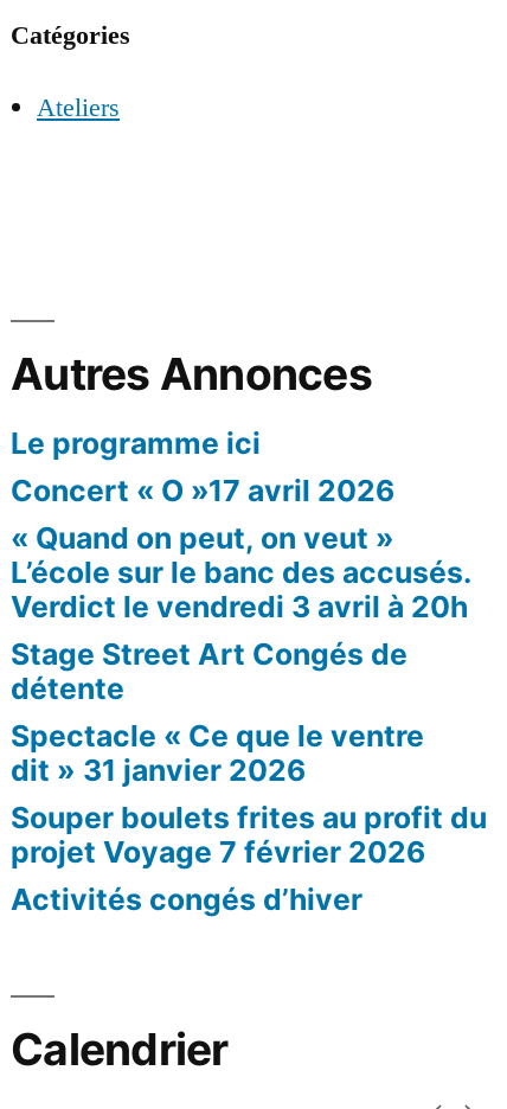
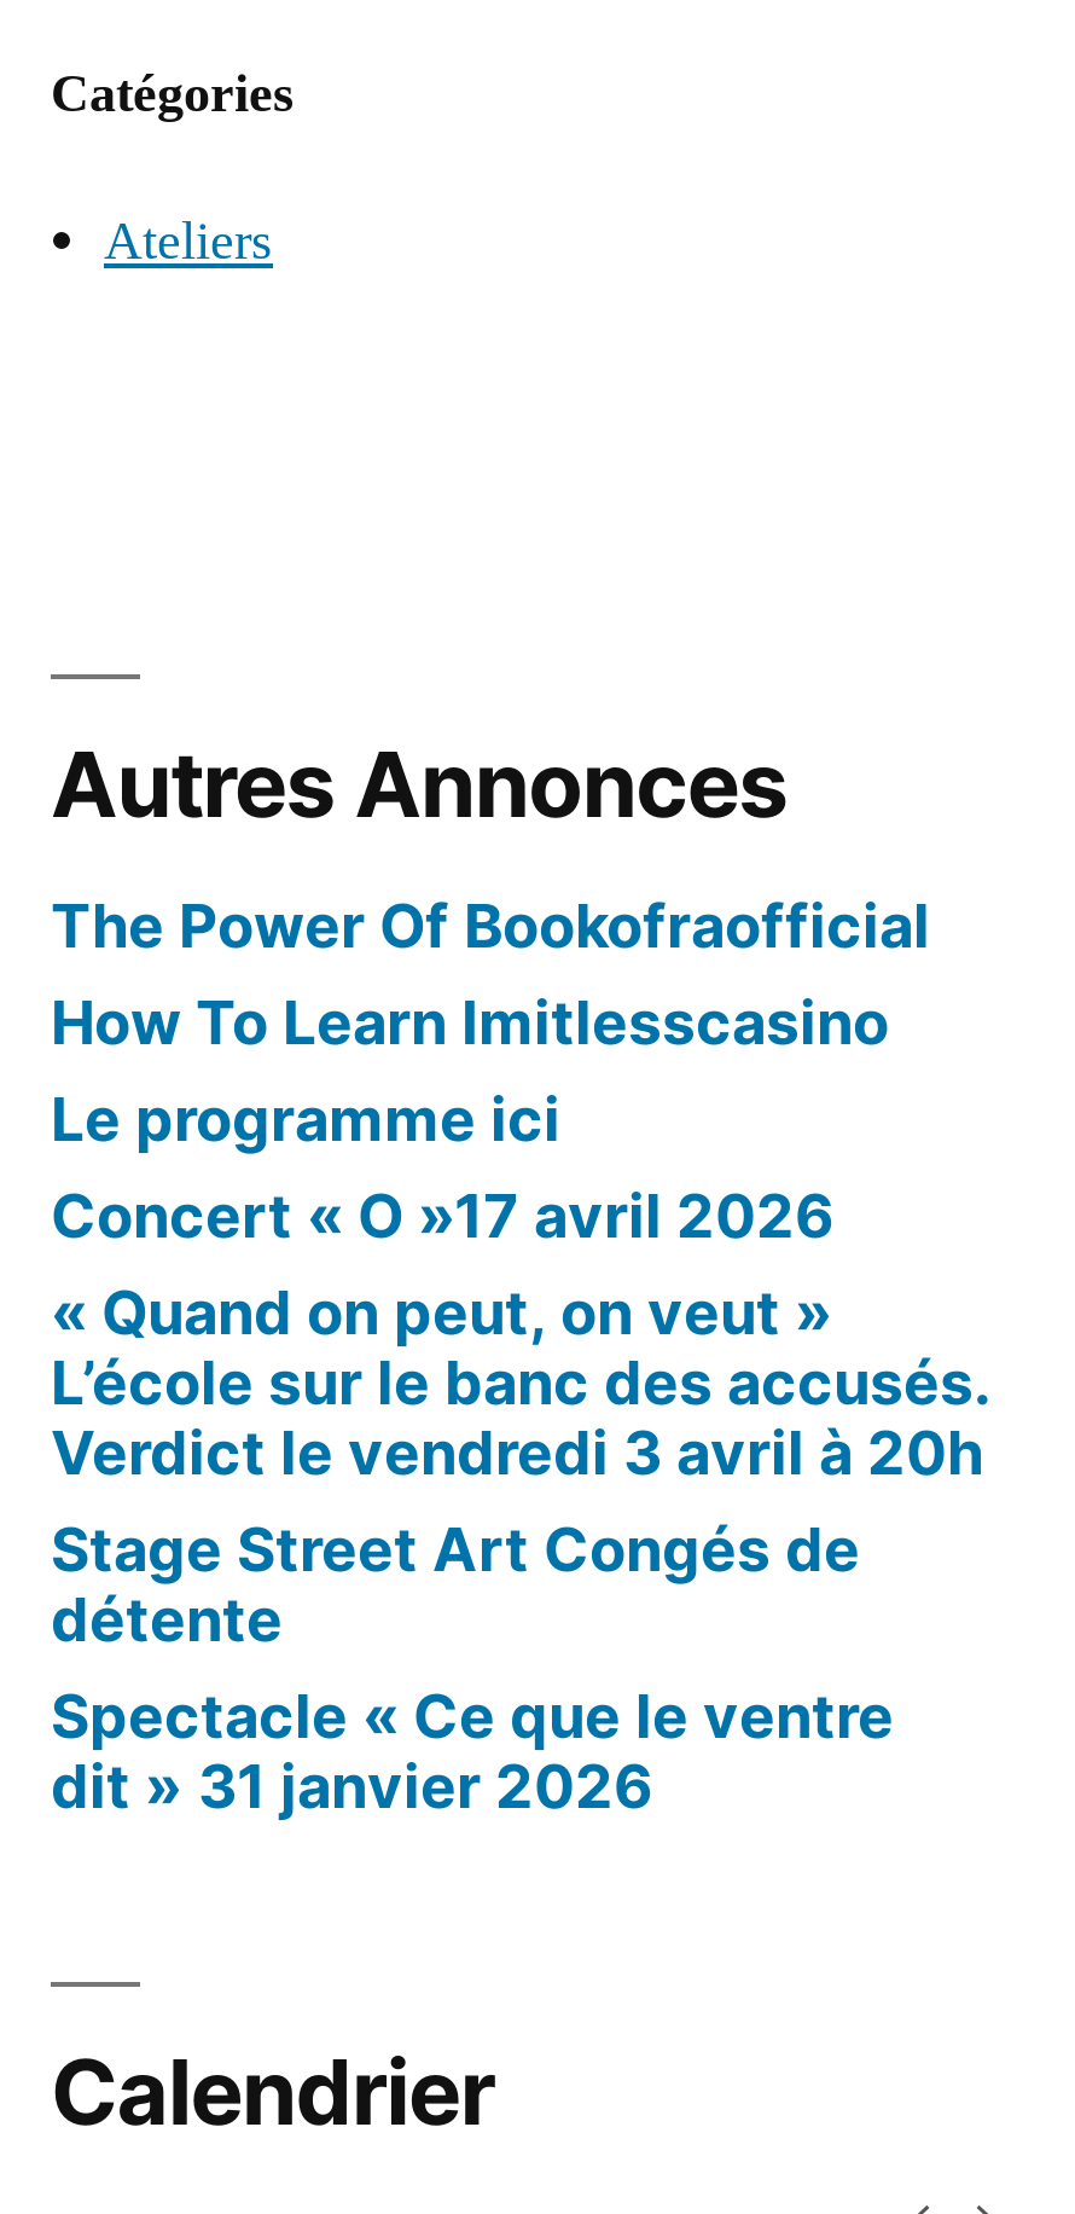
none -> [51,888,930,1057] The Power Of Bookofraofficial | How To Learn Imitlesscasino
moved [11,425,470,787] -> [51,1082,988,1821]: Le programme ici | Concert « O »17 avril 2026 | « Quand on peut, on veut » | ... | Spectacle « Ce que le ventre | dit » 31 janvier 2026
[11,799,487,916] Souper boulets frites au profit du | projet Voyage 7 février 2026 | Activités congés d’hiver -> none

